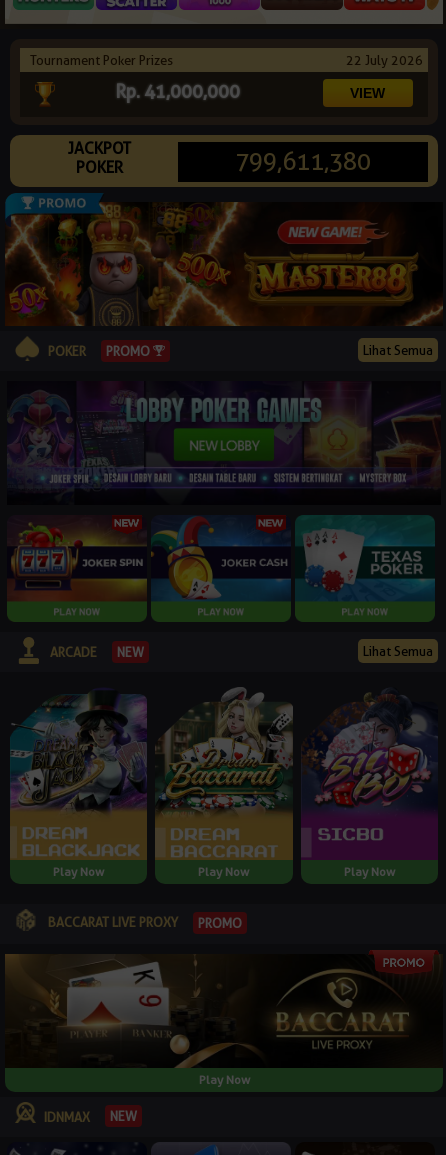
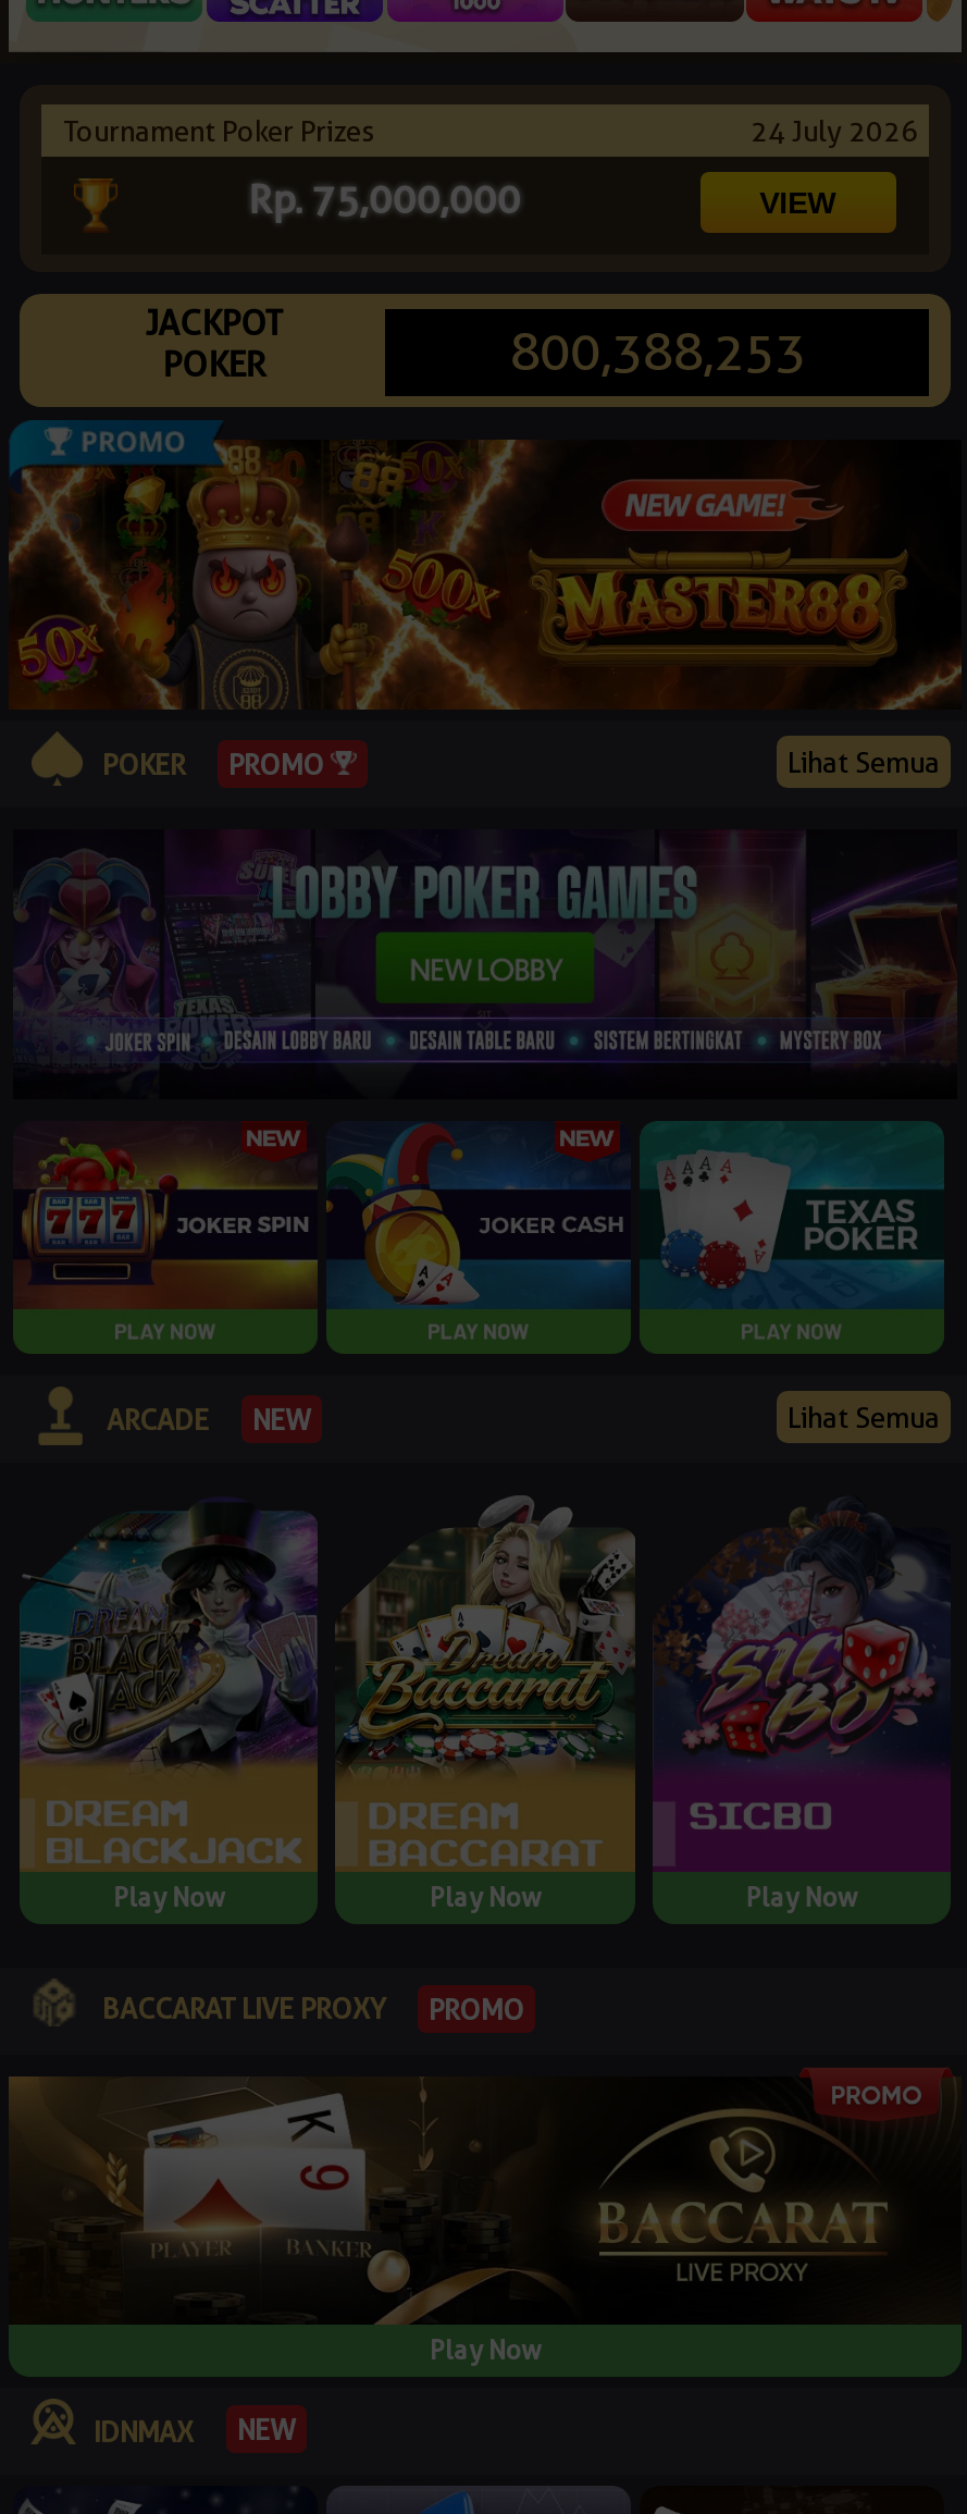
[346,52,423,68] 22 July 2026 -> [751,114,918,148] 24 July 2026
[115,81,240,102] Rp. 41,000,000 -> [248,177,520,222] Rp. 75,000,000
[235,147,371,176] 799,611,380 -> [509,320,805,384] 800,388,253

